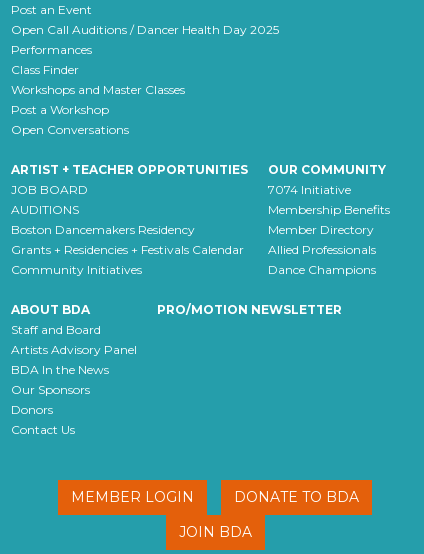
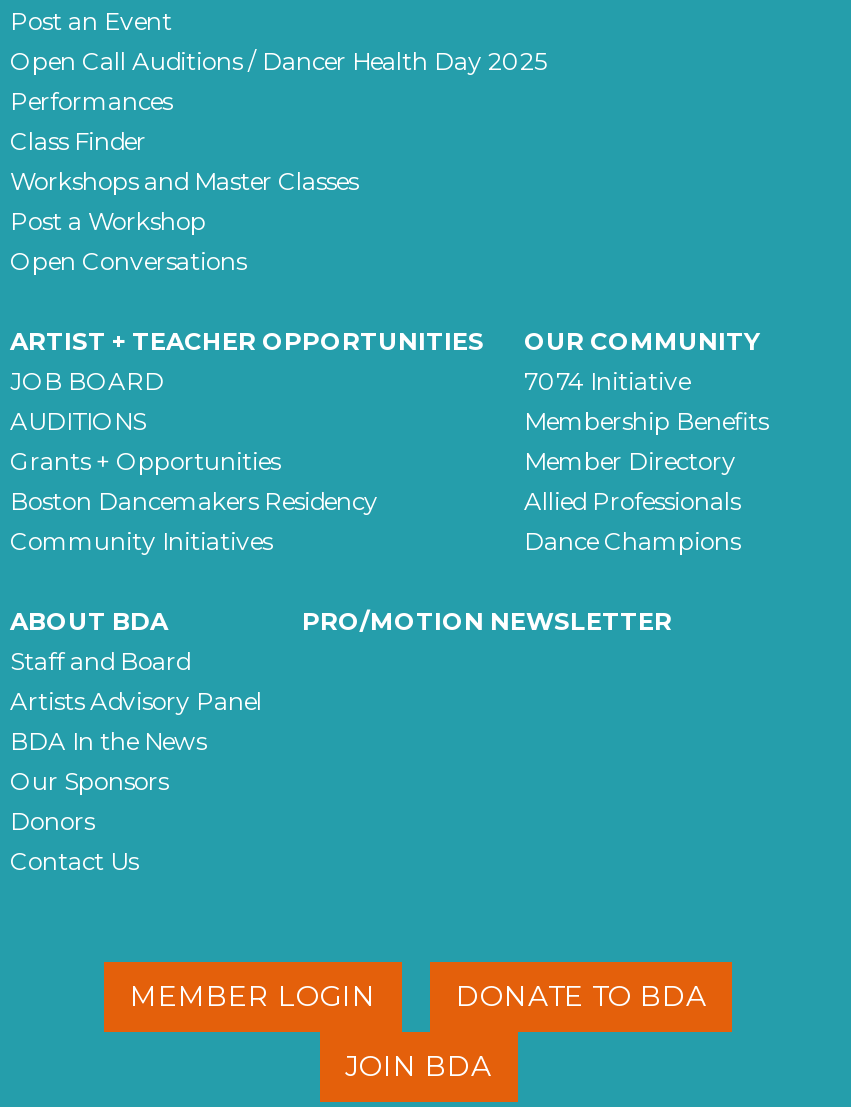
moved [11,222,195,237] -> [10,485,378,515]: Boston Dancemakers Residency
none -> [10,445,280,475] Grants + Opportunities
[11,242,244,257] Grants + Residencies + Festivals Calendar -> none

